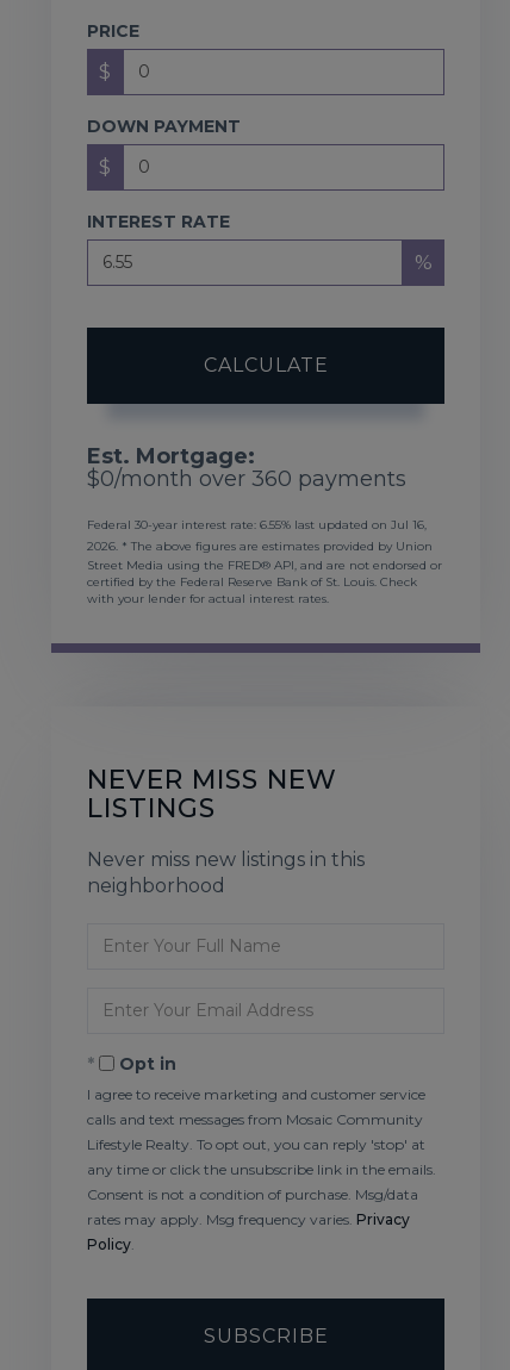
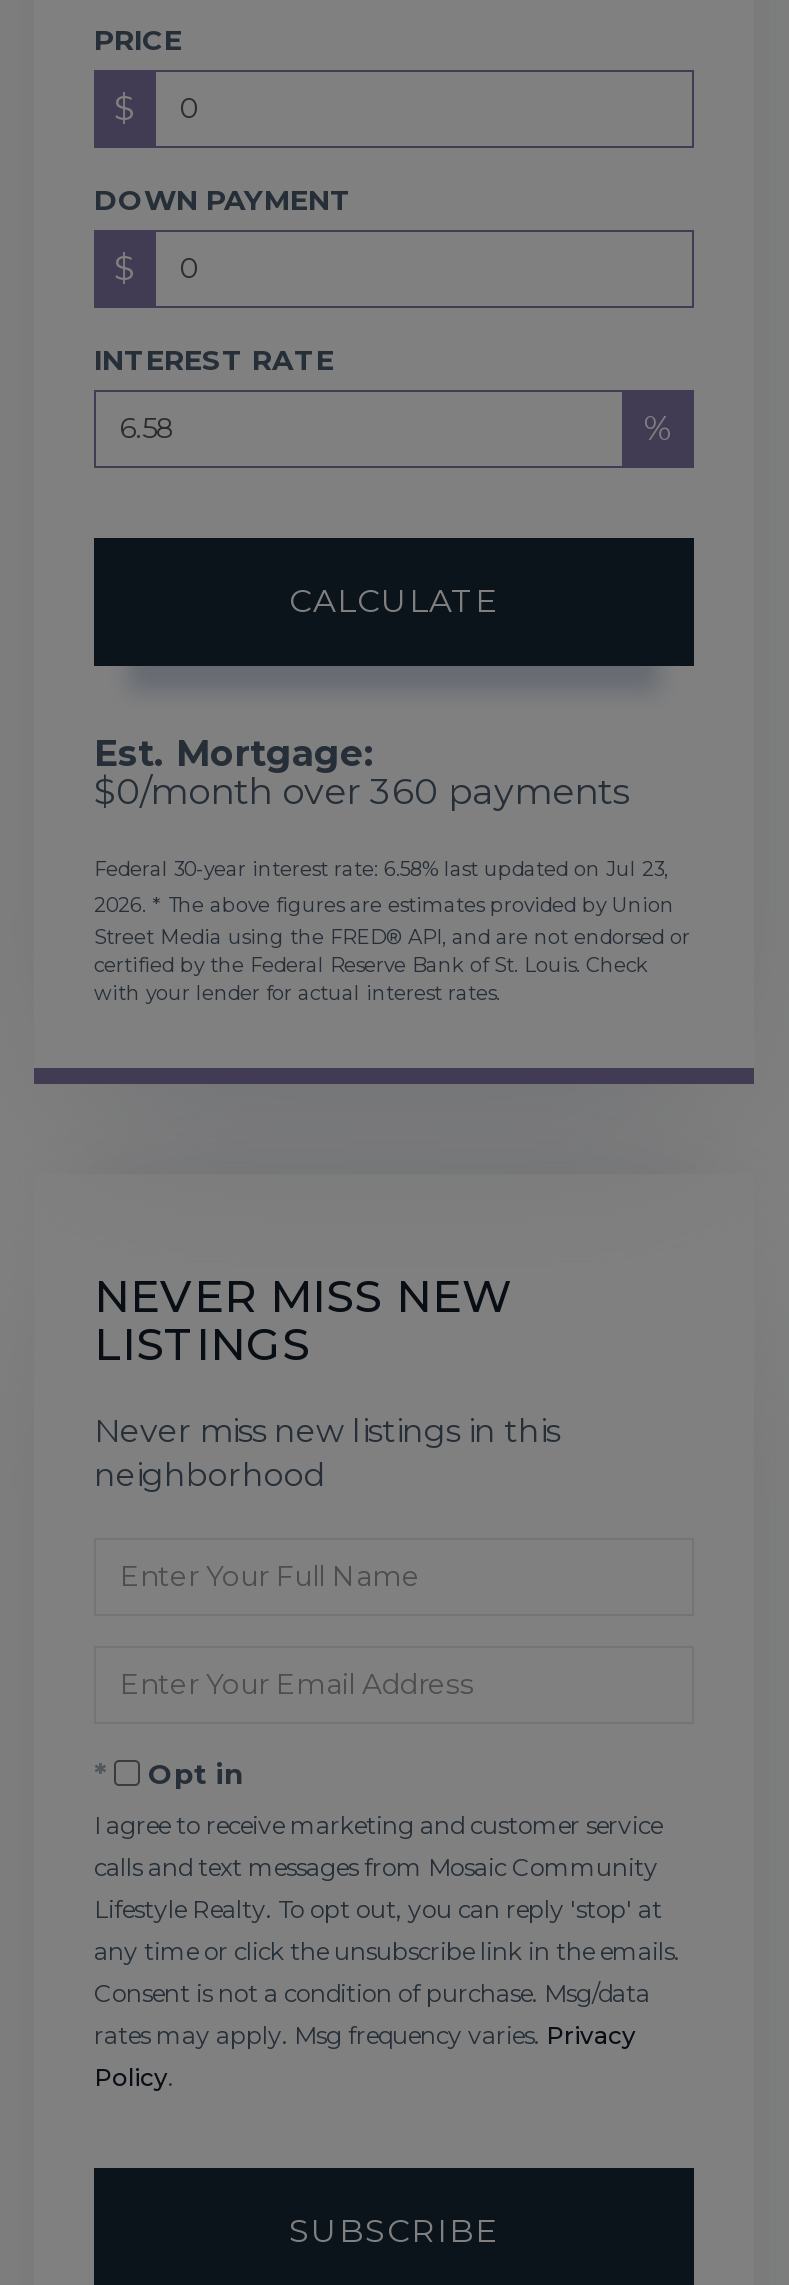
[87,517,427,532] Federal 30-year interest rate: 6.55% last updated on Jul 16, -> [94,856,668,882] Federal 30-year interest rate: 6.58% last updated on Jul 23,

